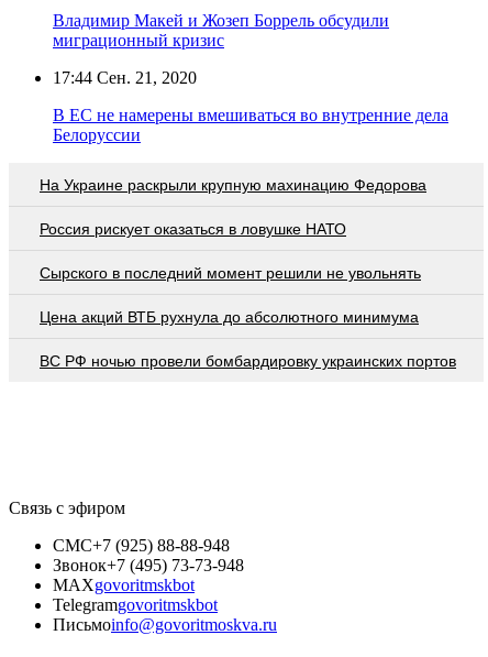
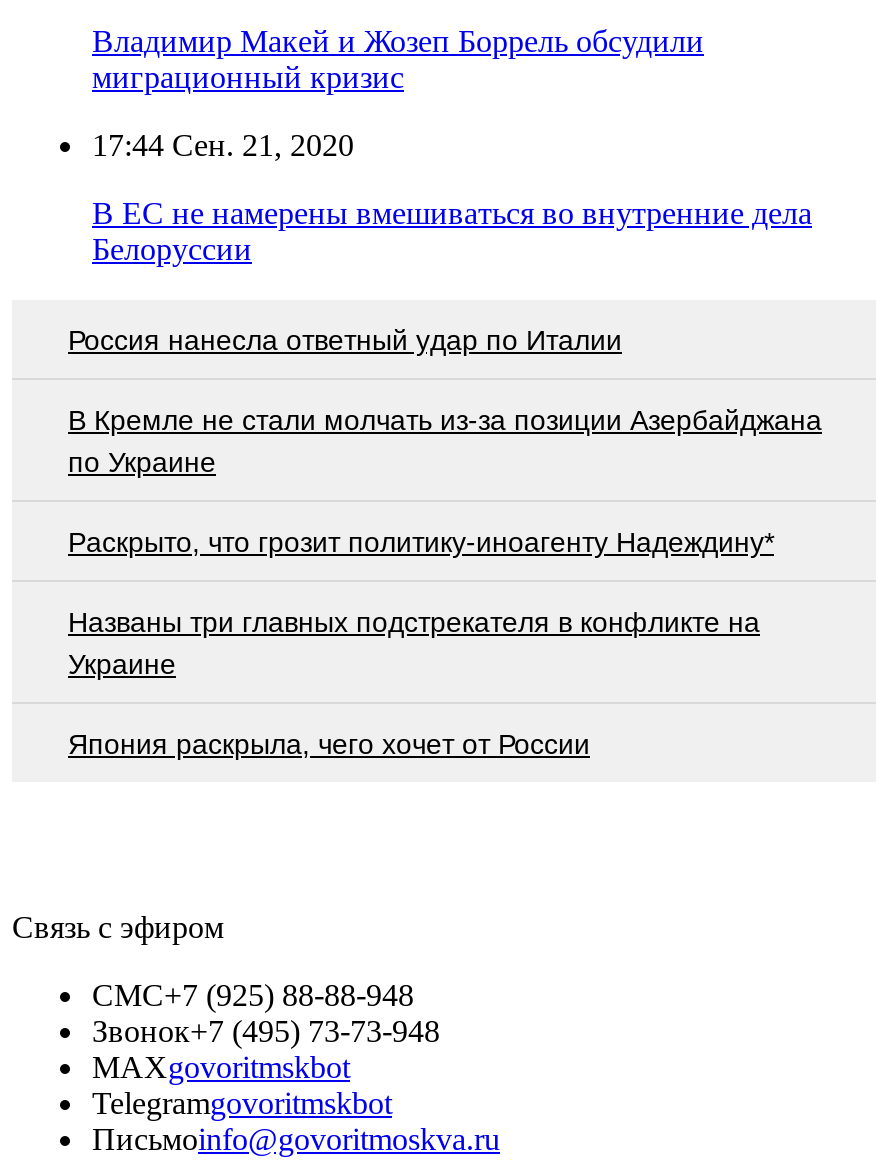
[40,176,426,193] На Украине раскрыли крупную махинацию Федорова -> [68,323,622,355] Россия нанесла ответный удар по Италии
[40,220,346,237] Россия рискует оказаться в ловушке НАТО -> [68,403,822,477] В Кремле не стали молчать из-за позиции Азербайджана | по Украине
[40,264,421,281] Сырского в последний момент решили не увольнять -> [68,525,774,557] Раскрыто, что грозит политику-иноагенту Надеждину*
[40,308,419,325] Цена акций ВТБ рухнула до абсолютного минимума -> [68,605,760,679] Названы три главных подстрекателя в конфликте на | Украине
[40,352,456,369] ВС РФ ночью провели бомбардировку украинских портов -> [68,727,590,759] Япония раскрыла, чего хочет от России

